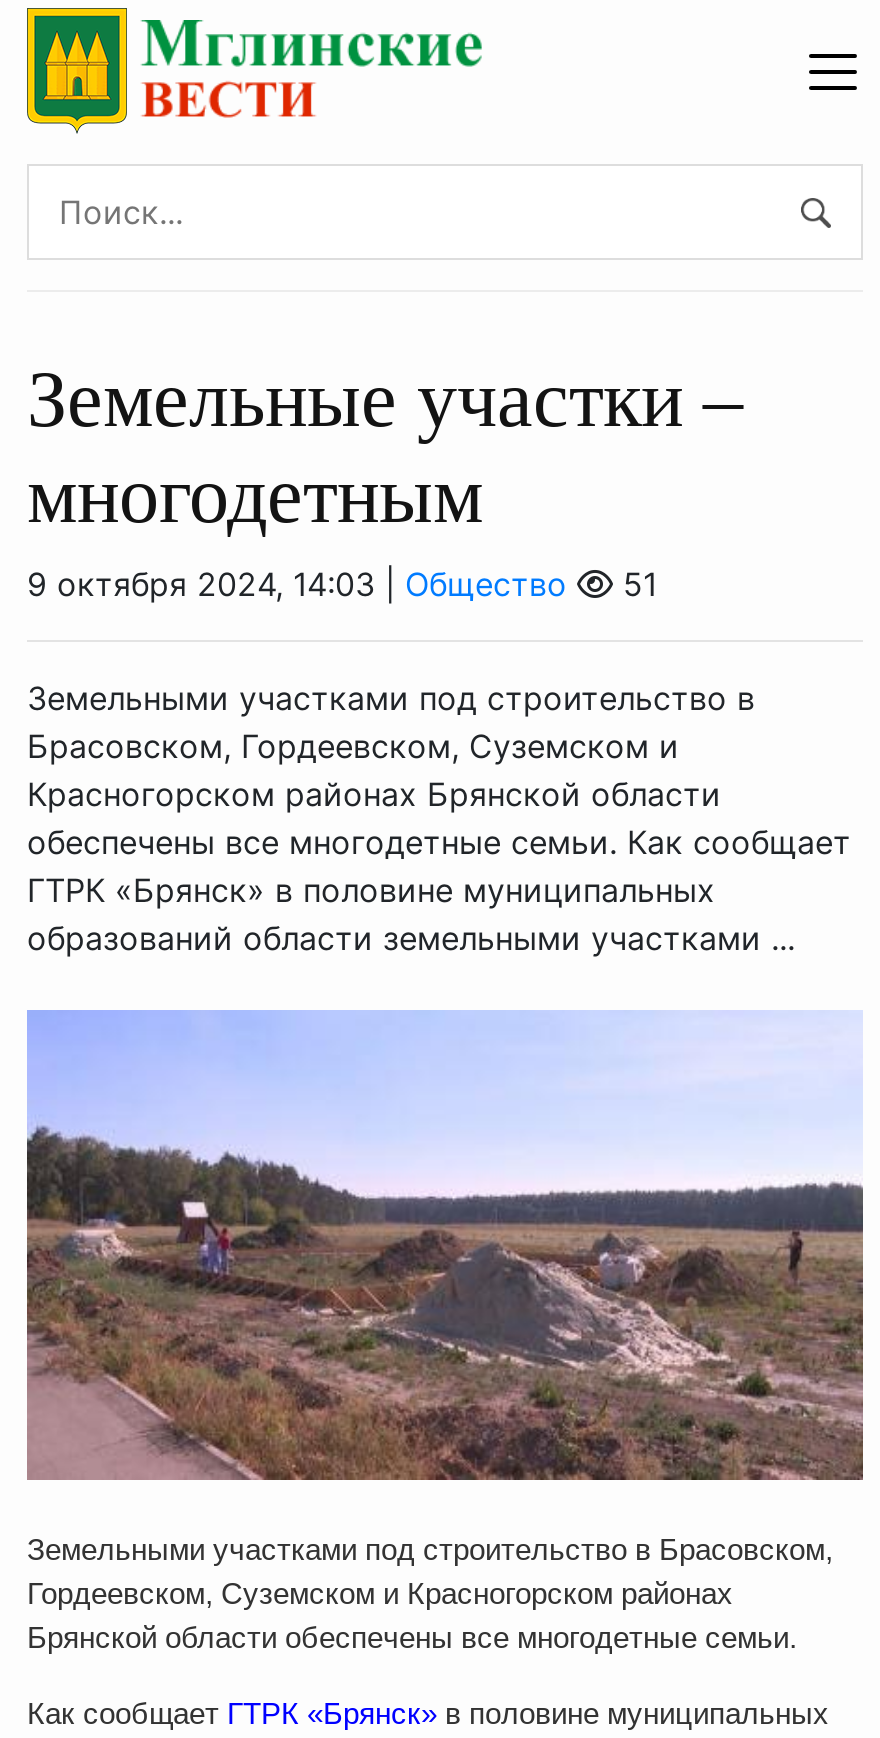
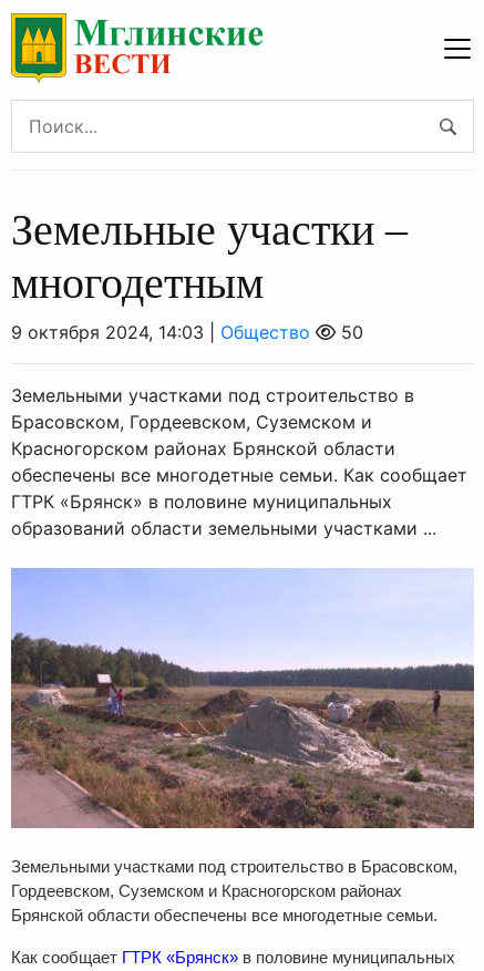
[613,564,657,604] 51 -> [336,321,363,343] 50

